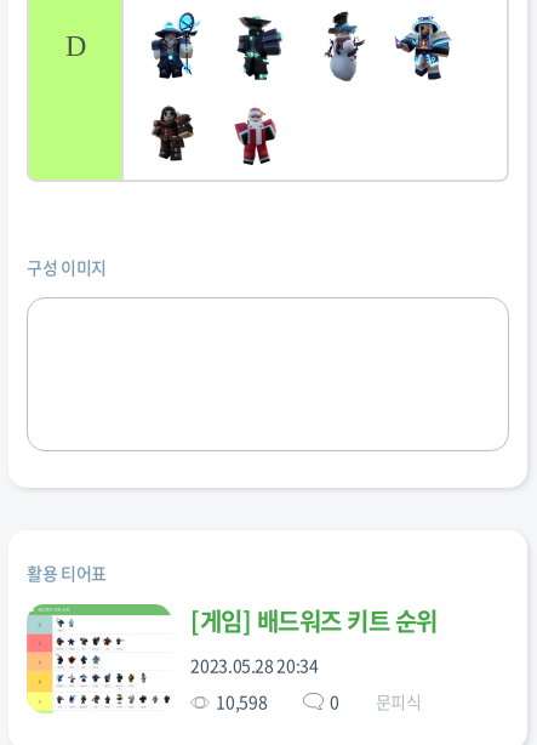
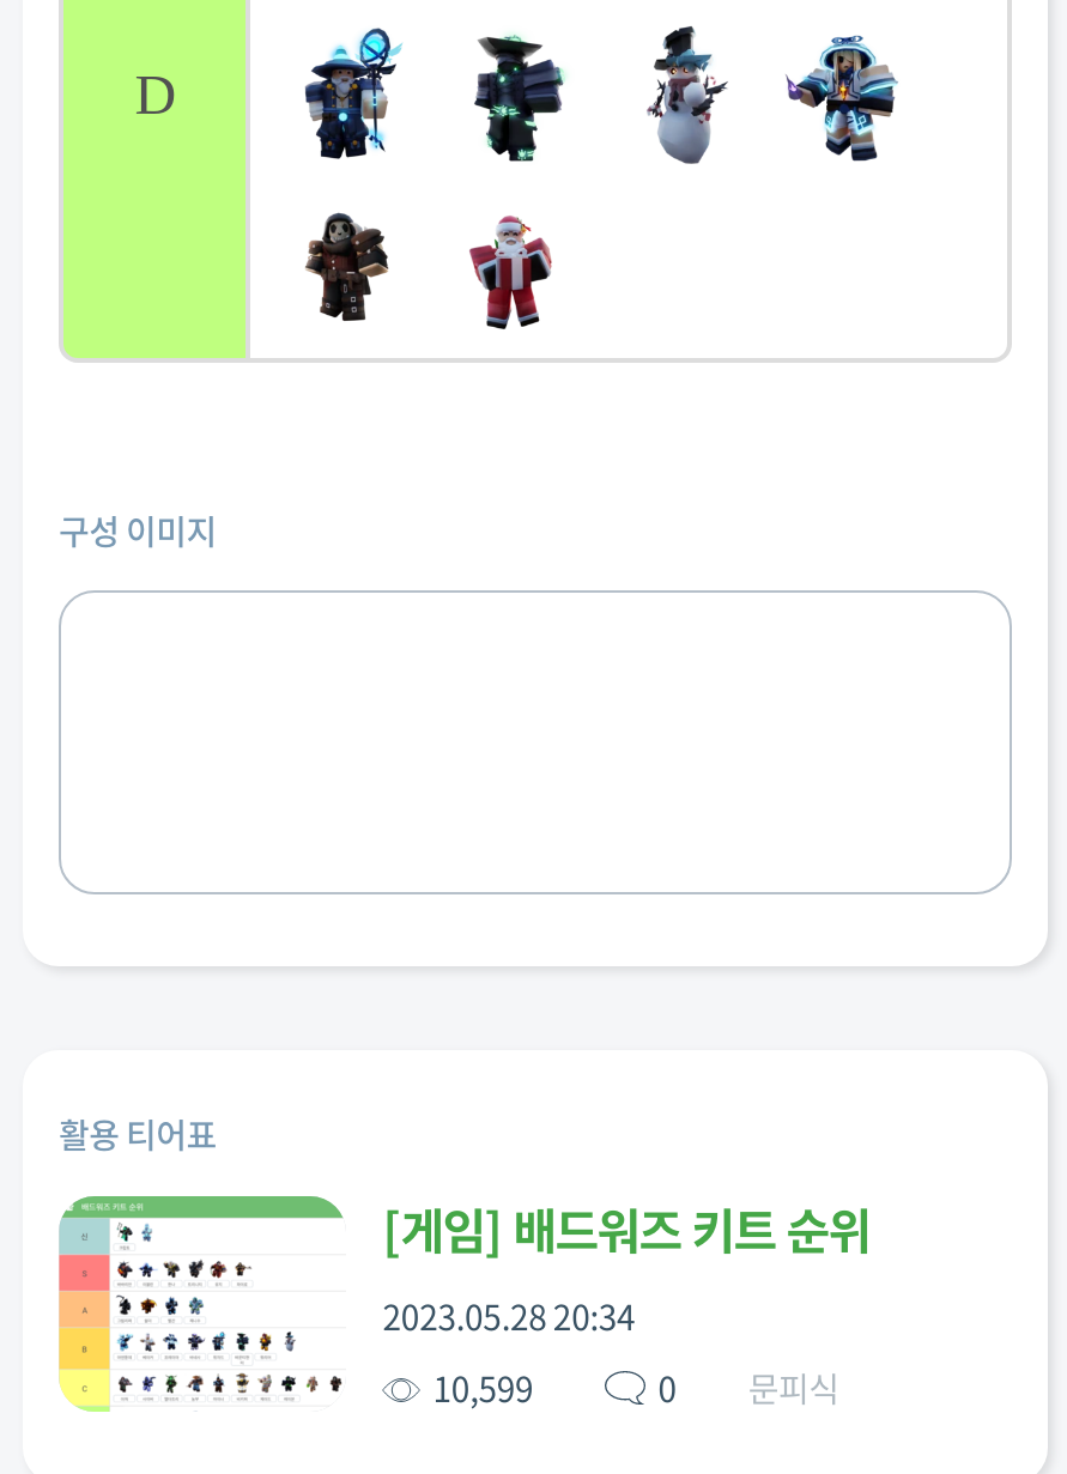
[216,689,267,713] 10,598 -> [433,1364,533,1412] 10,599

